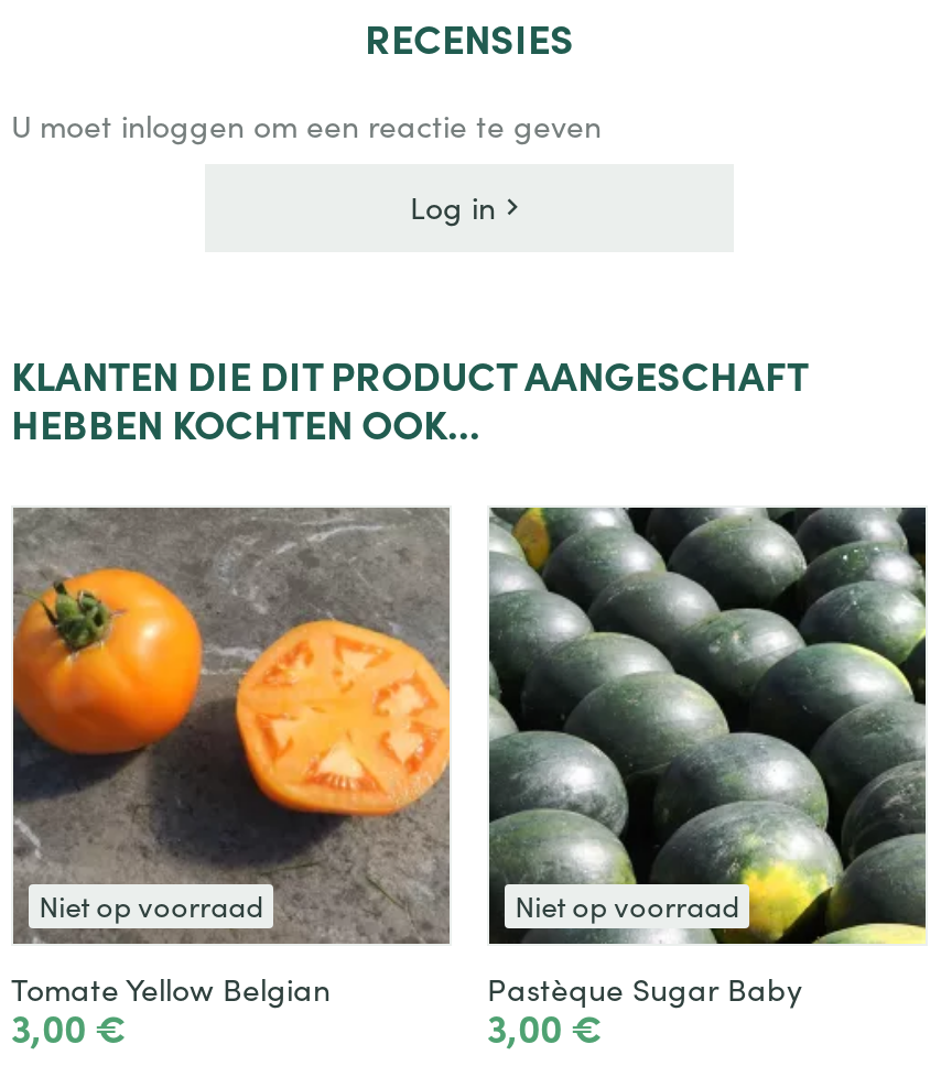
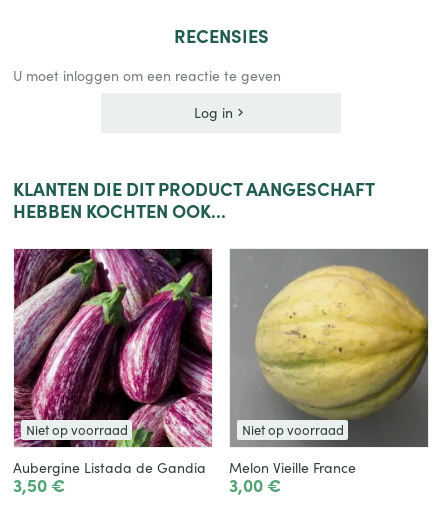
[11,505,452,1054] [image] | Tomate Yellow Belgian | 3,00 € -> [13,249,213,497] [image] | Aubergine Listada de Gandia | 3,50 €
[487,508,928,1010] [image] | Pastèque Sugar Baby -> [229,248,429,477] [image] | Melon Vieille France

